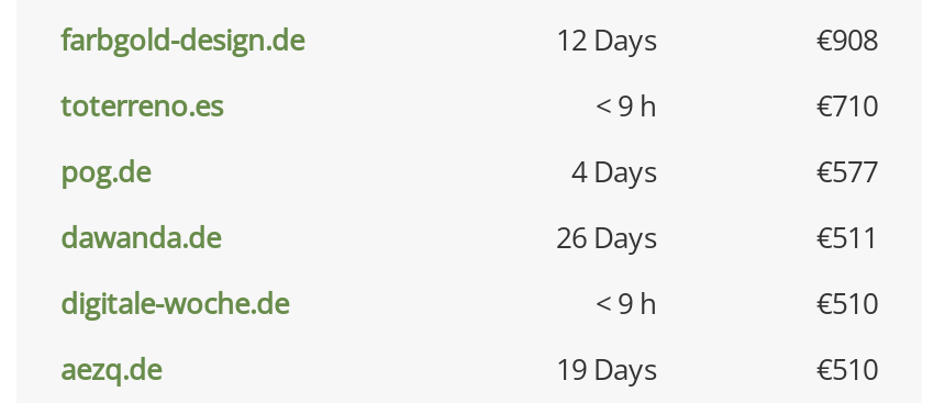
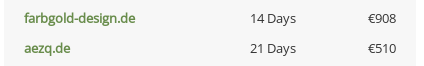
[556,20,657,59] 12 Days -> [249,9,295,27] 14 Days
[60,86,878,323] toterreno.es | < 9 h | €710 | pog.de | 4 Days | €577 | dawanda.de | 26 Days | €511 | digitale-woche.de | < 9 h | €510 -> none
[556,349,657,389] 19 Days -> [249,39,295,57] 21 Days

